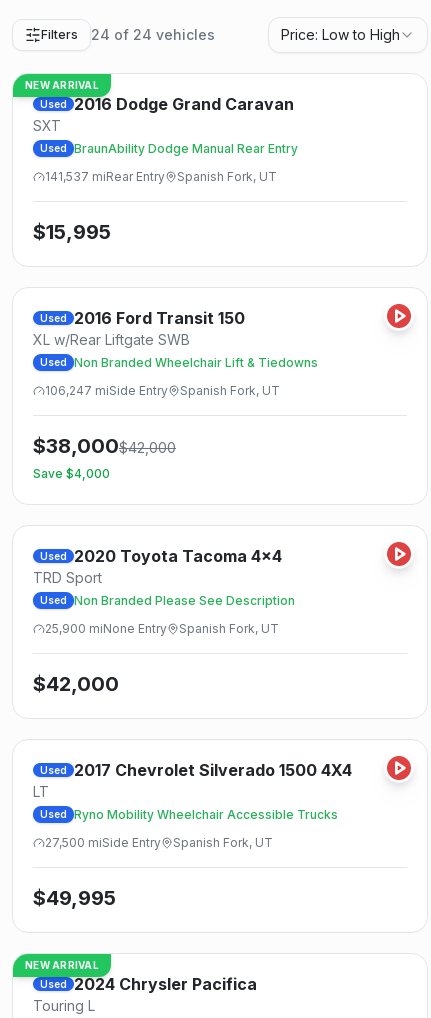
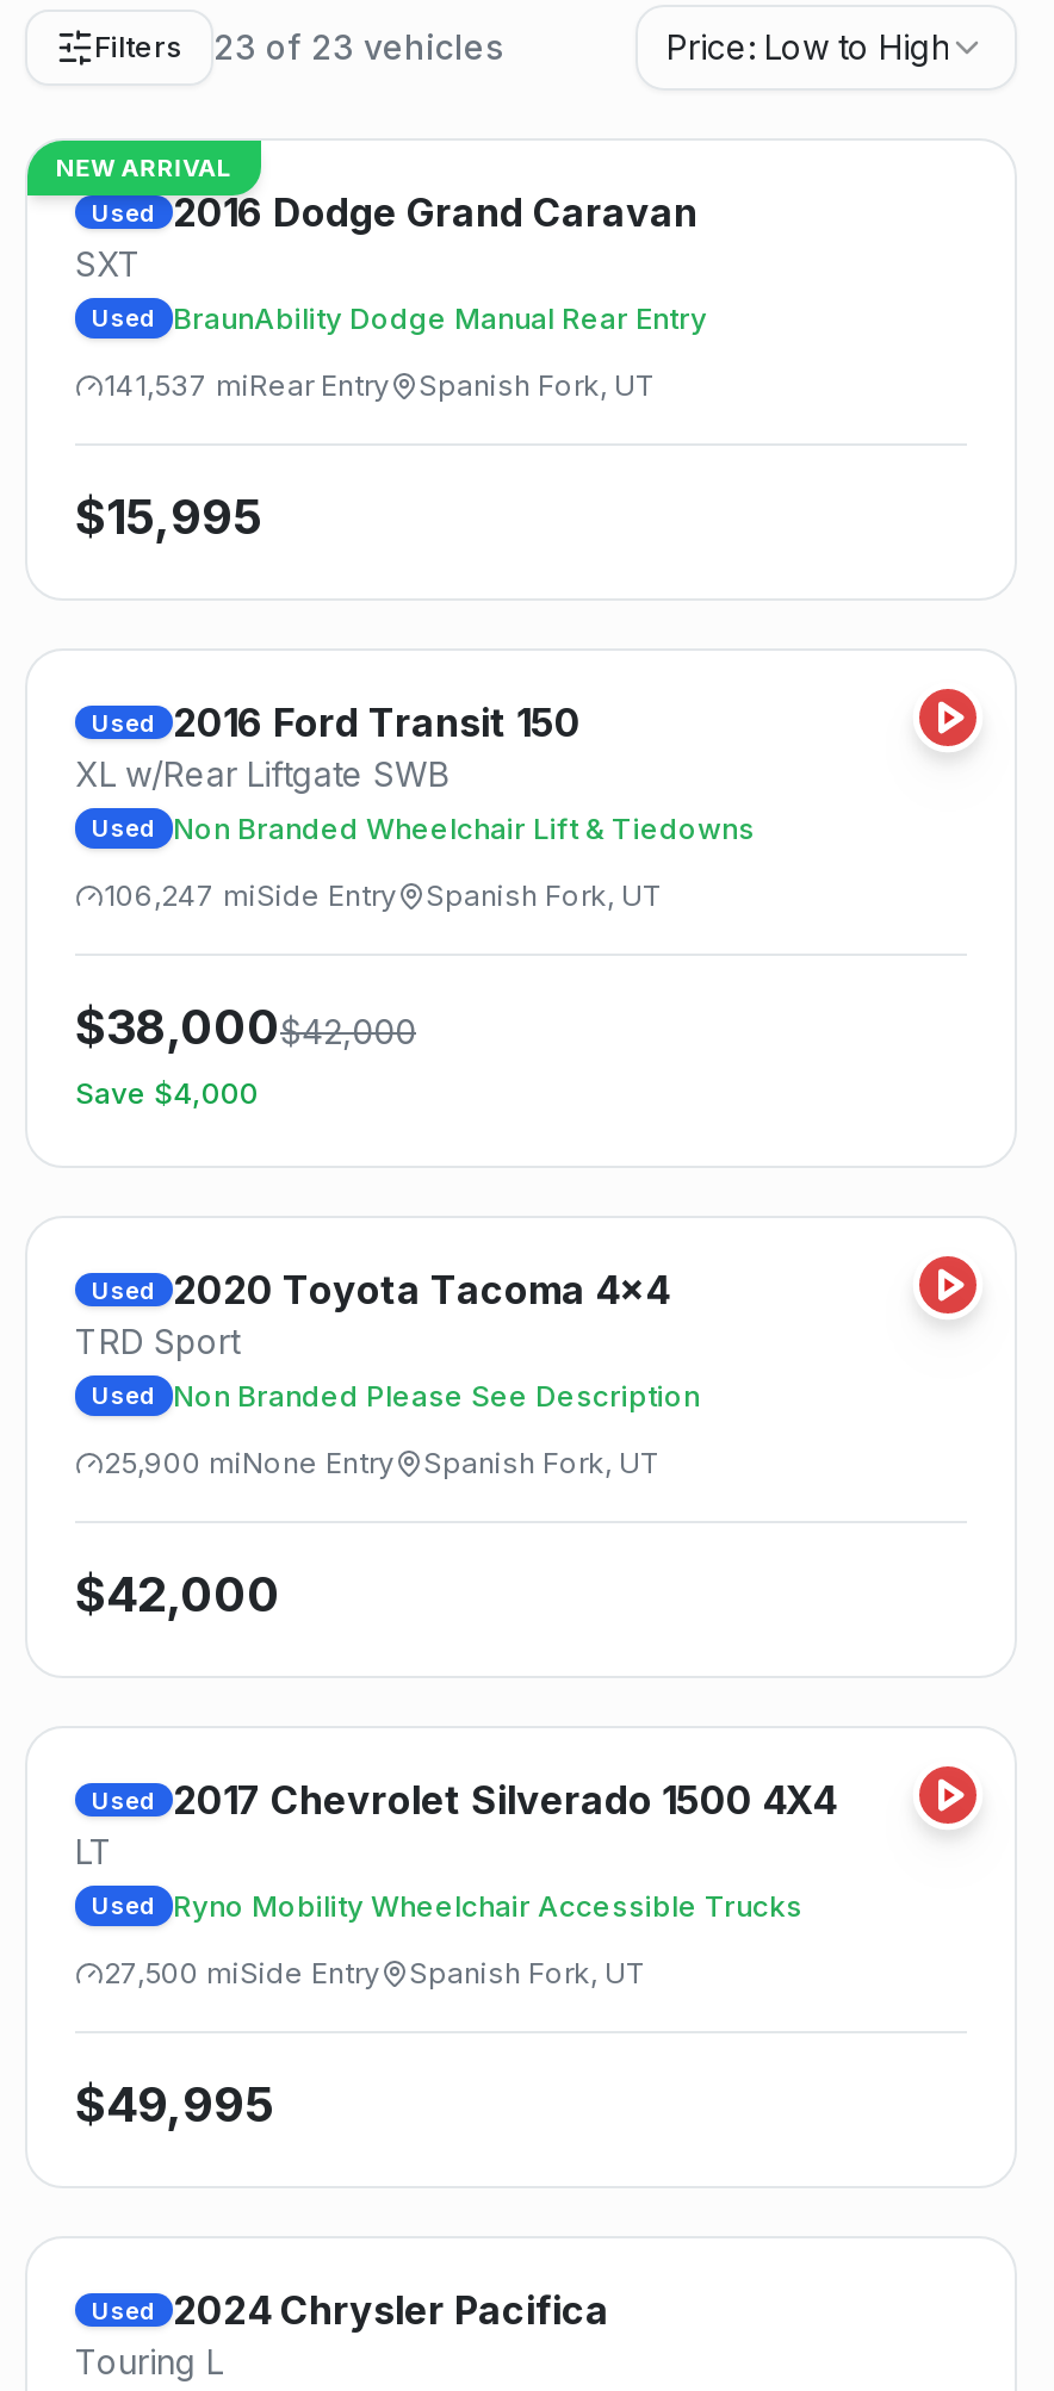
[41,26,215,43] Filters 24 of 24 vehicles -> [94,26,504,67] Filters 23 of 23 vehicles
[25,959,99,971] NEW ARRIVAL -> none

